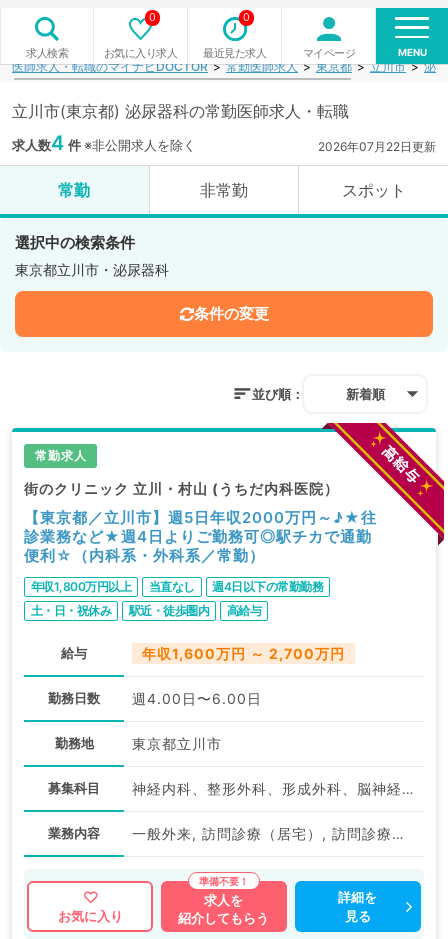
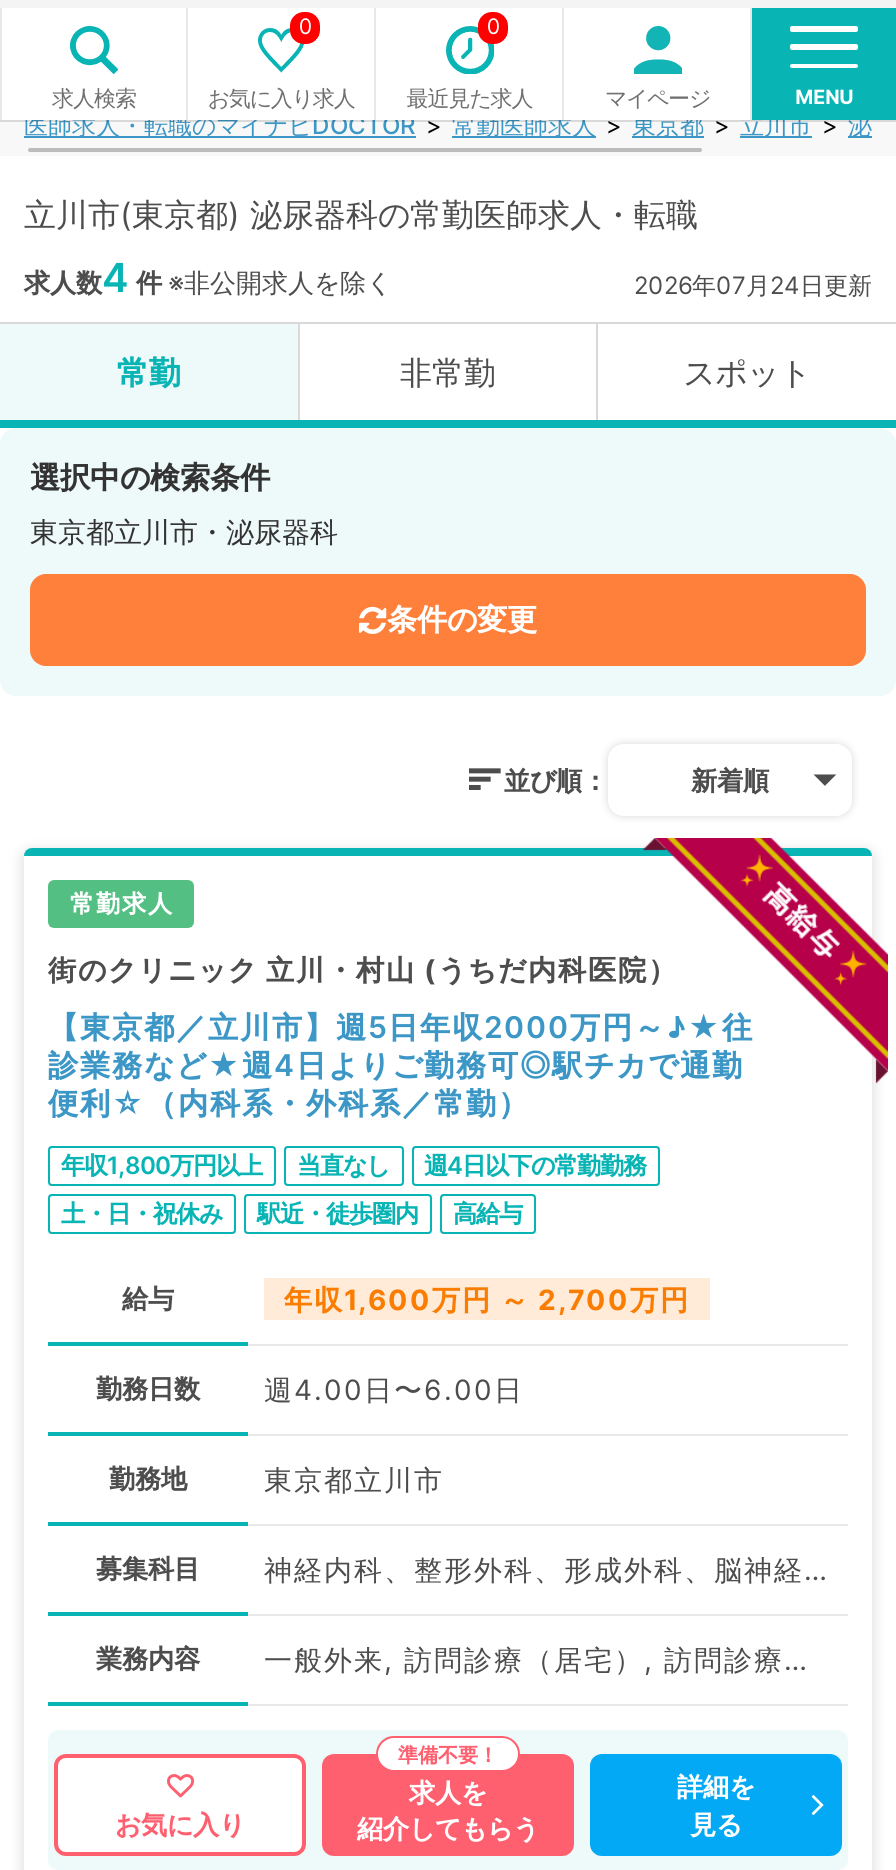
[318,139,436,154] 2026年07月22日更新 -> [634,270,872,300] 2026年07月24日更新

